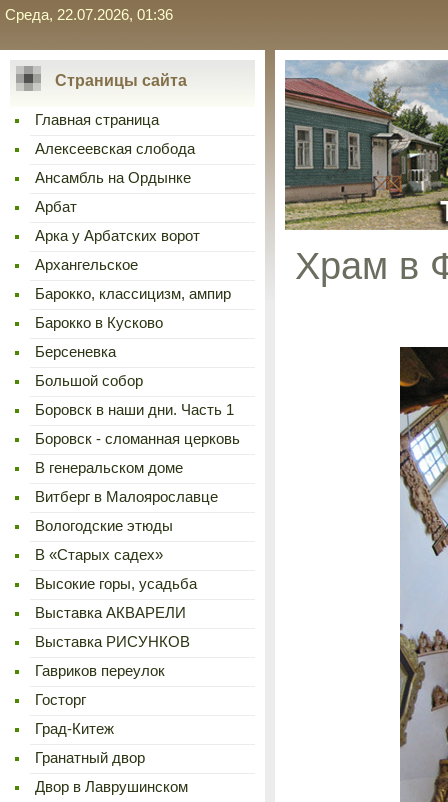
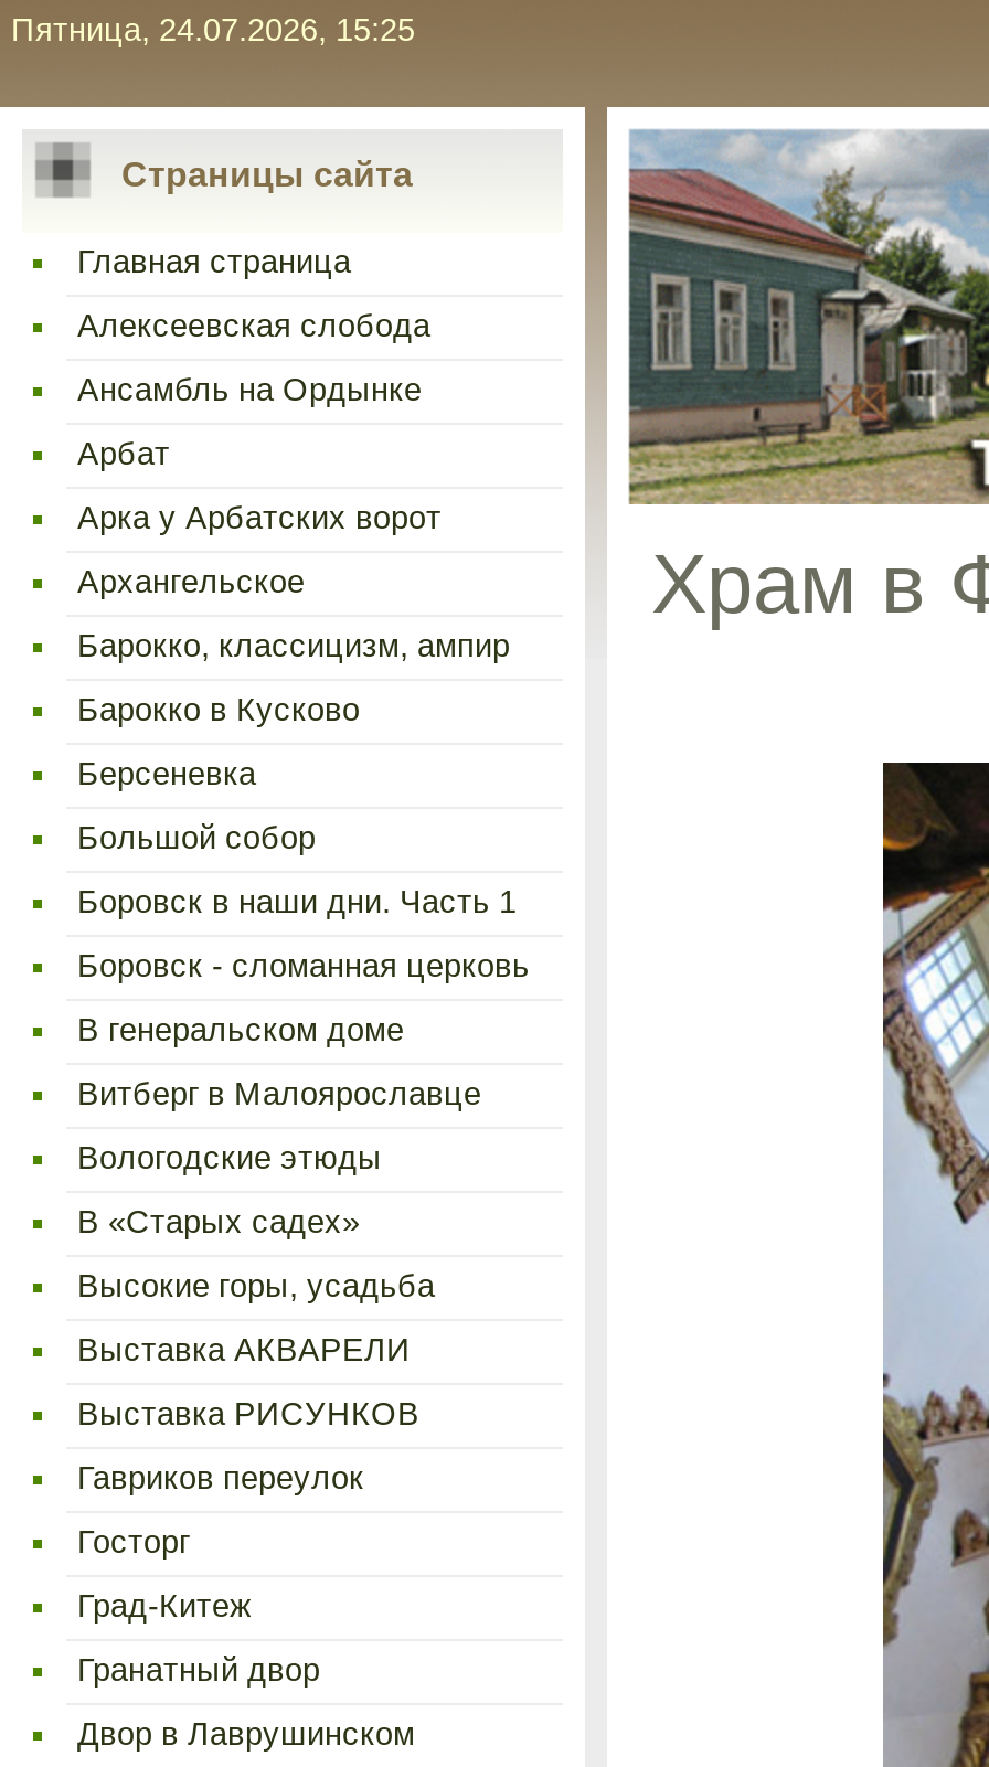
[5,7,173,23] Среда, 22.07.2026, 01:36 -> [11,12,415,47] Пятница, 24.07.2026, 15:25

